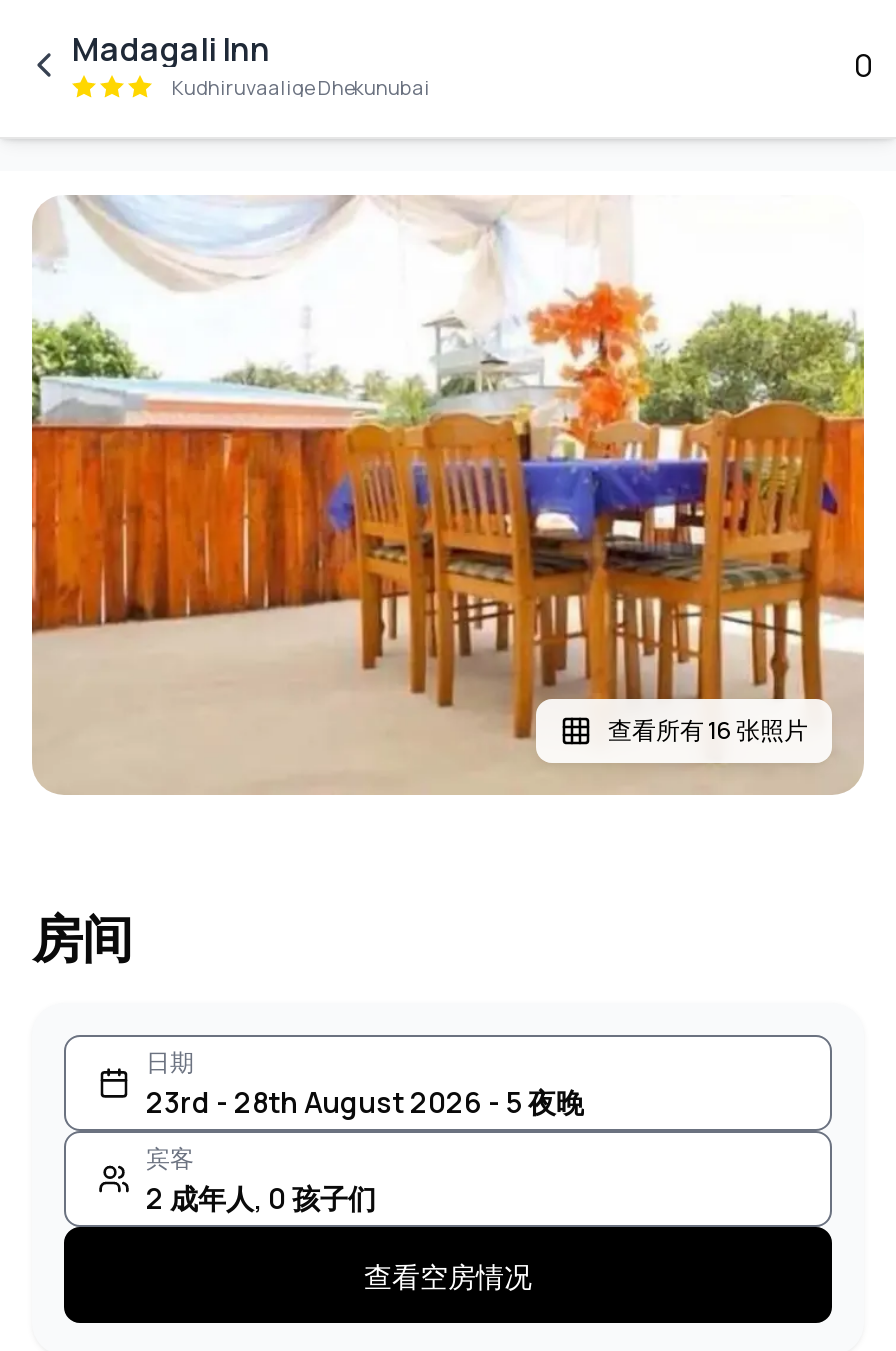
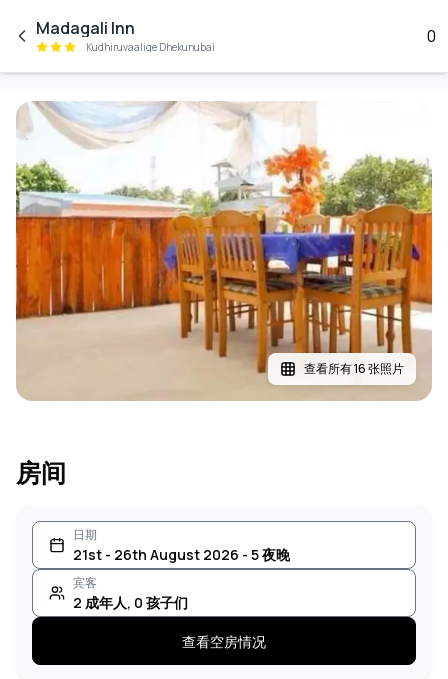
[146,1082,584,1120] 23rd - 28th August 2026 - 5 夜晚 -> [73,544,290,563] 21st - 26th August 2026 - 5 夜晚

